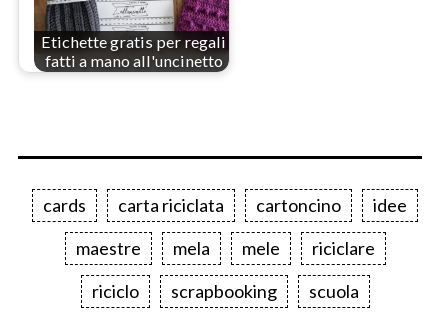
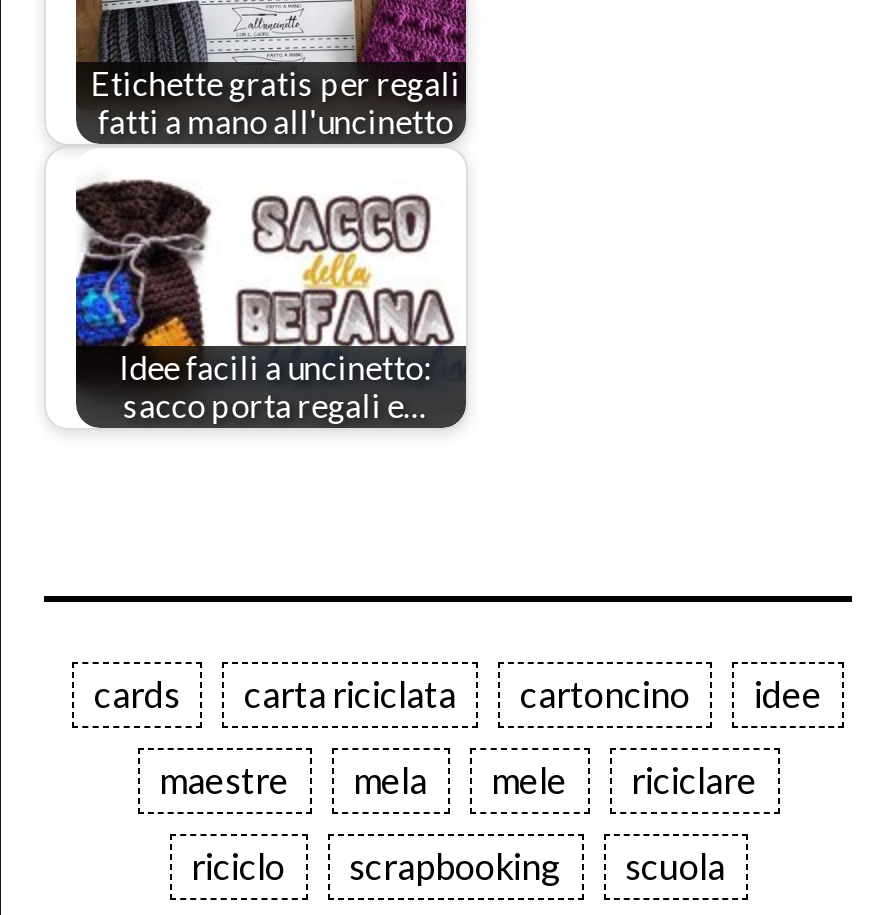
none -> [74,178,466,425] [image] | Idee facili a uncinetto: | sacco porta regali e…

